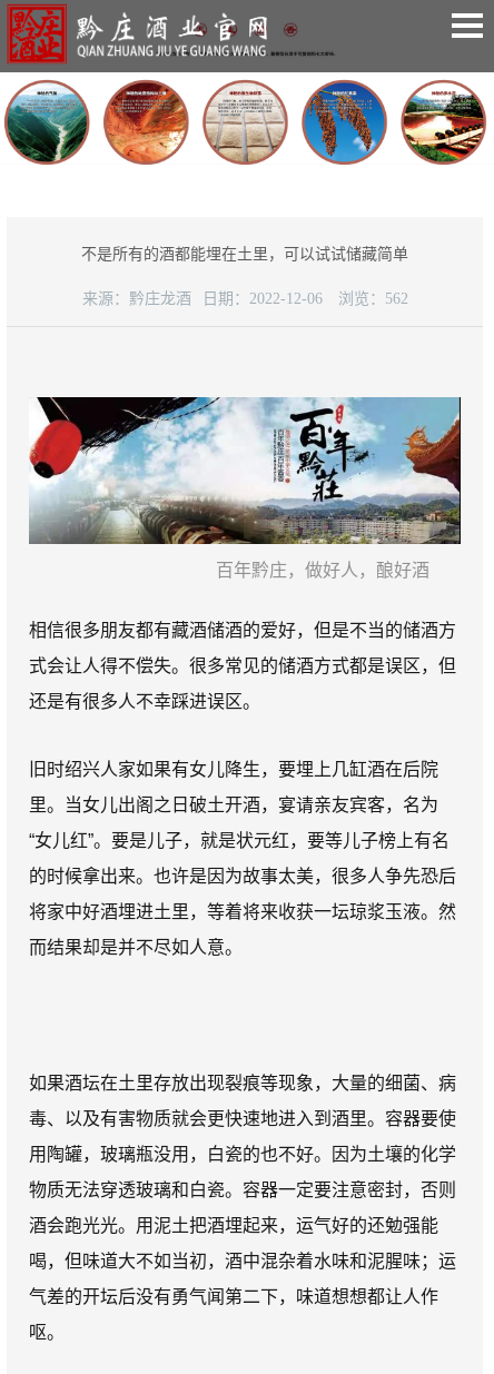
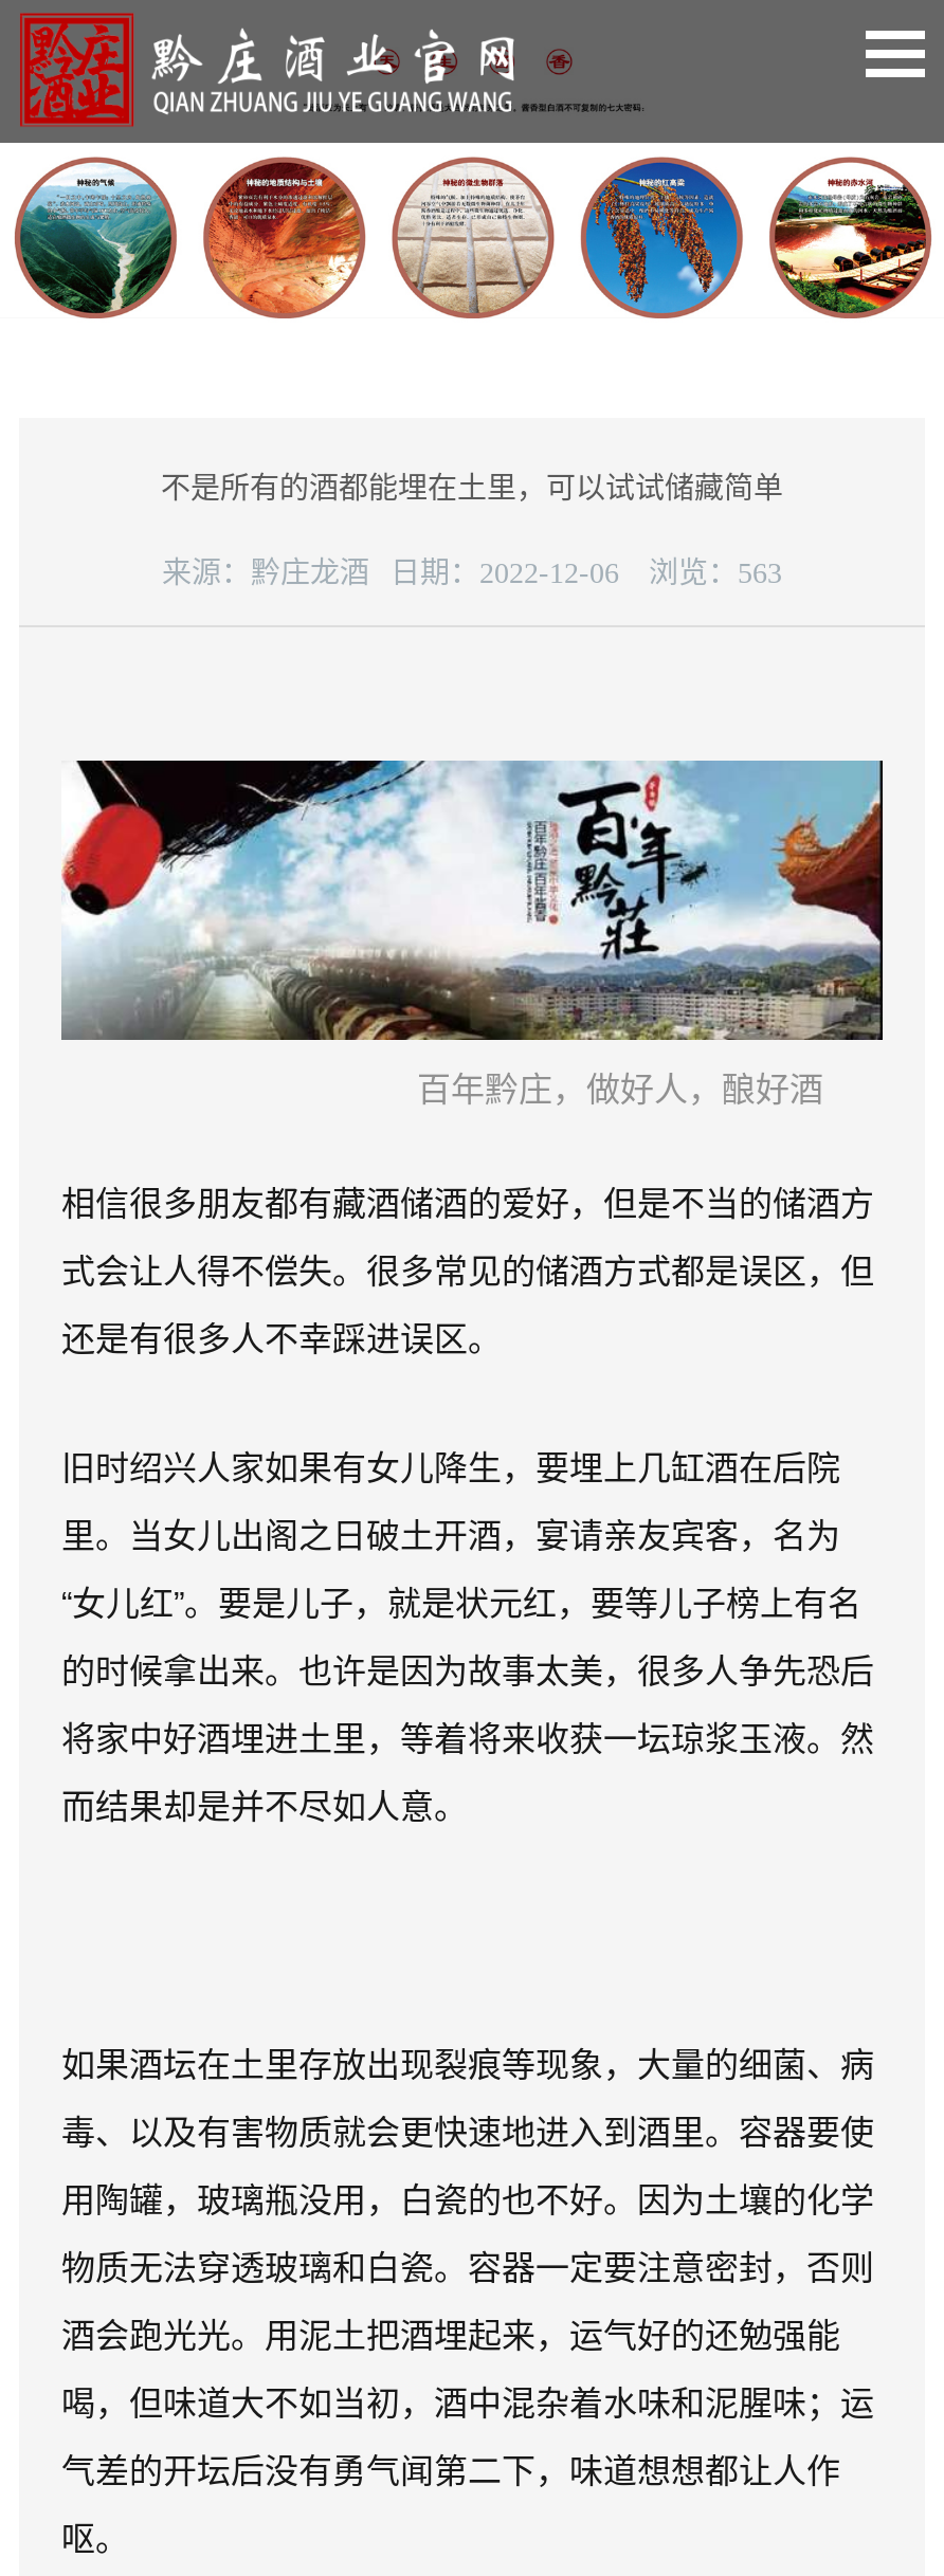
[82,290,408,307] 来源：黔庄龙酒 日期：2022-12-06 浏览：562 -> [162,558,782,589] 来源：黔庄龙酒 日期：2022-12-06 浏览：563

